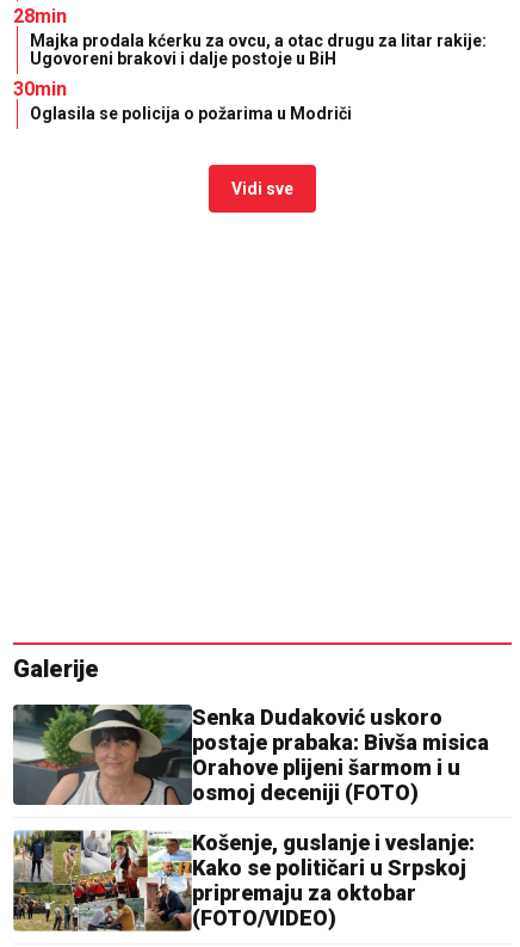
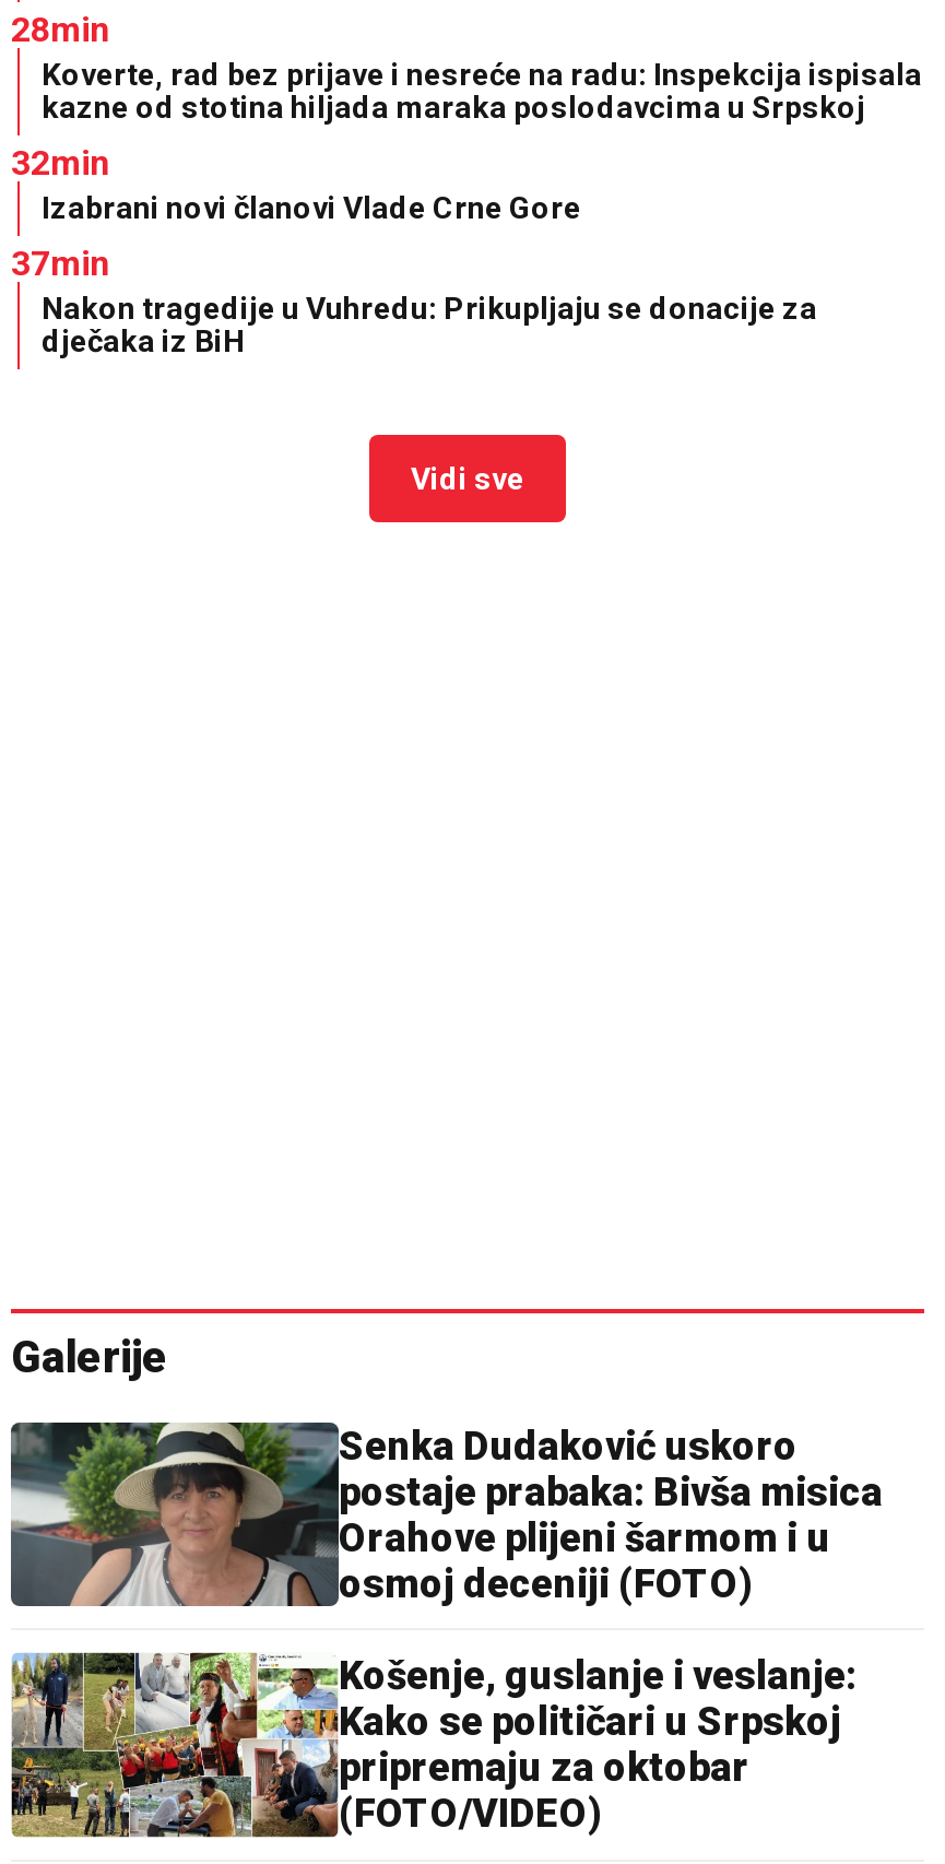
[13,31,487,123] Majka prodala kćerku za ovcu, a otac drugu za litar rakije: | Ugovoreni brakovi i dalje postoje u BiH | 30min | Oglasila se policija o požarima u Modriči -> [11,57,922,358] Koverte, rad bez prijave i nesreće na radu: Inspekcija ispisala | kazne od stotina hiljada maraka poslodavcima u Srpskoj | 32min | Izabrani novi članovi Vlade Crne Gore | 37min | Nakon tragedije u Vuhredu: Prikupljaju se donacije za | dječaka iz BiH

